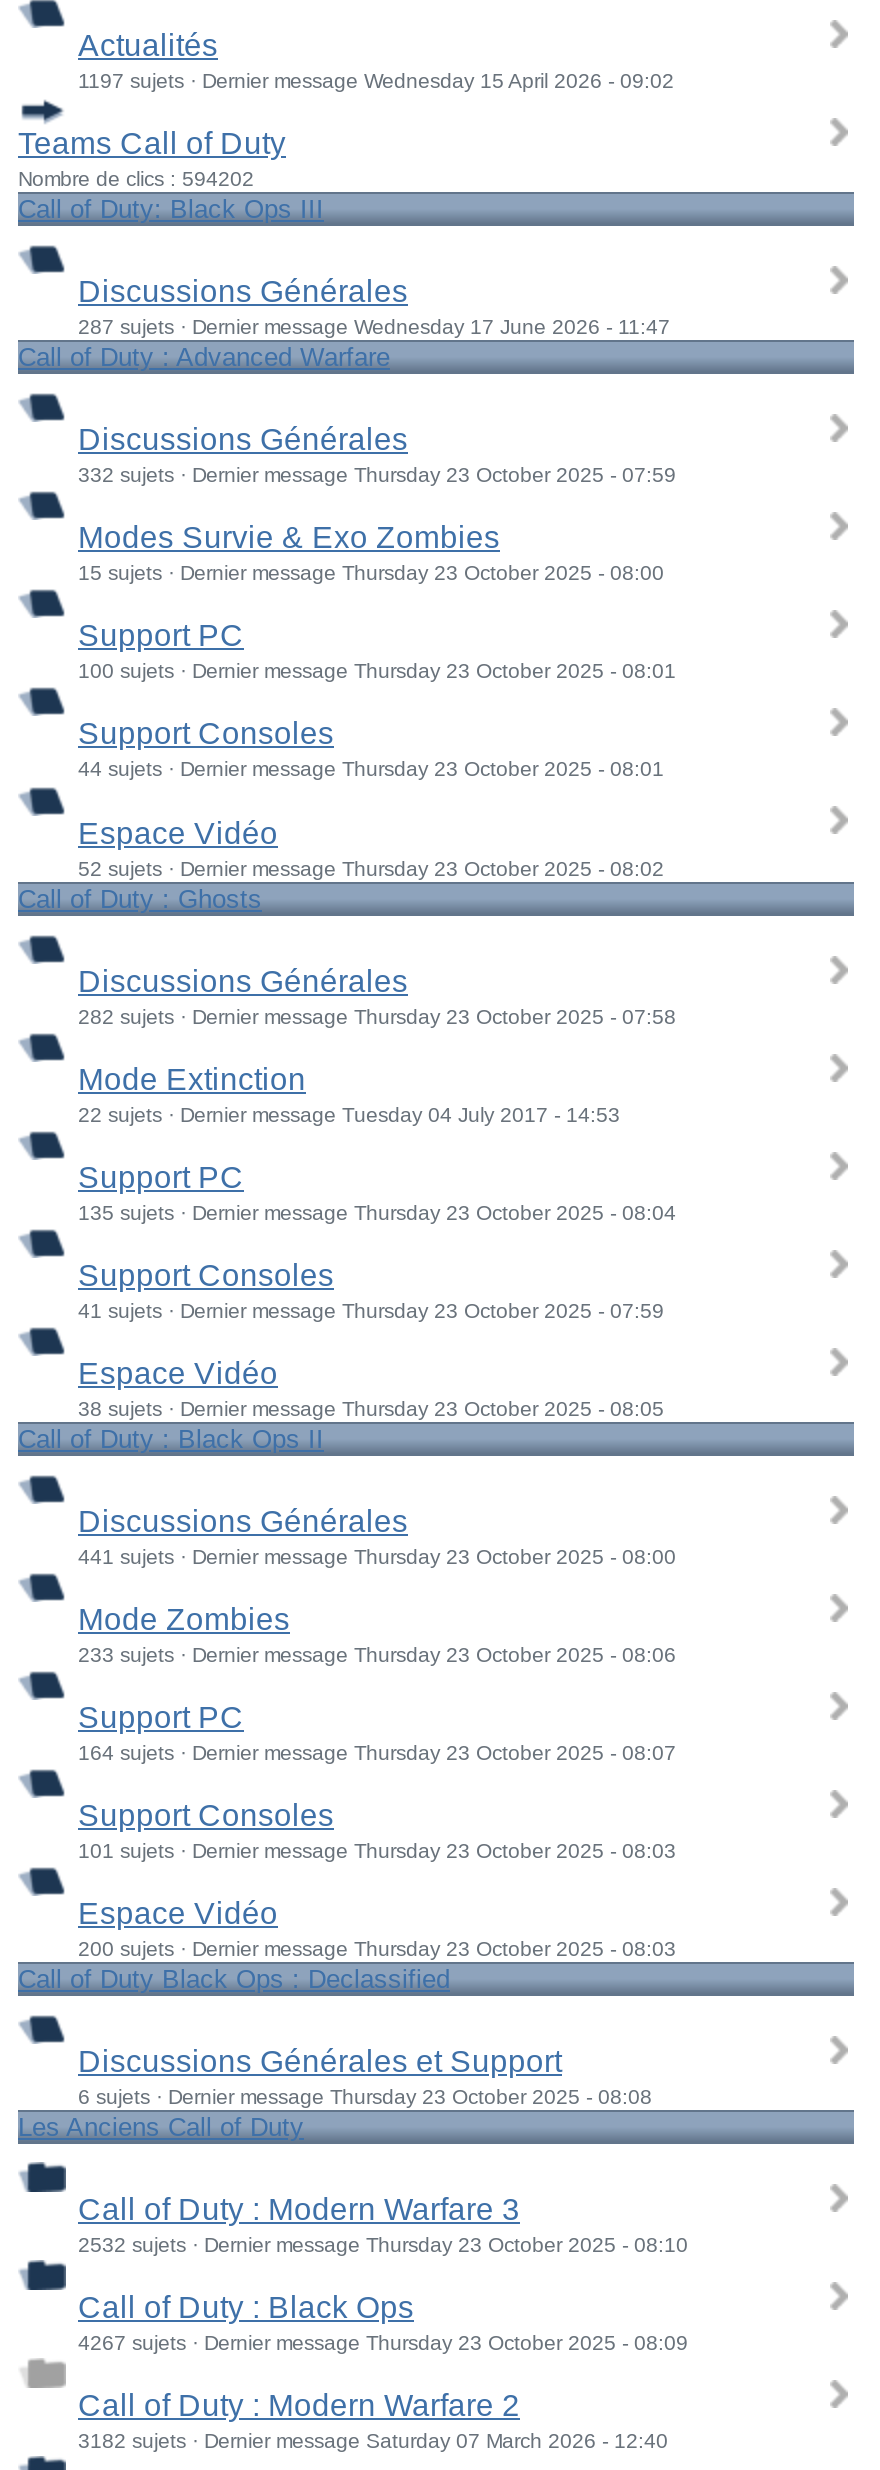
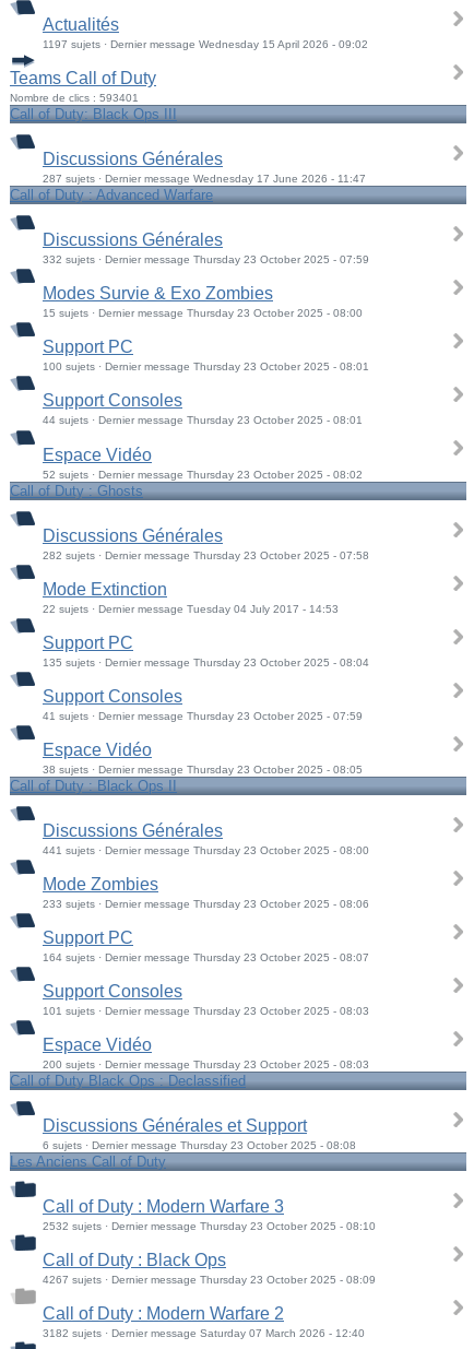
[18,168,254,190] Nombre de clics : 594202 -> [10,92,139,104] Nombre de clics : 593401

